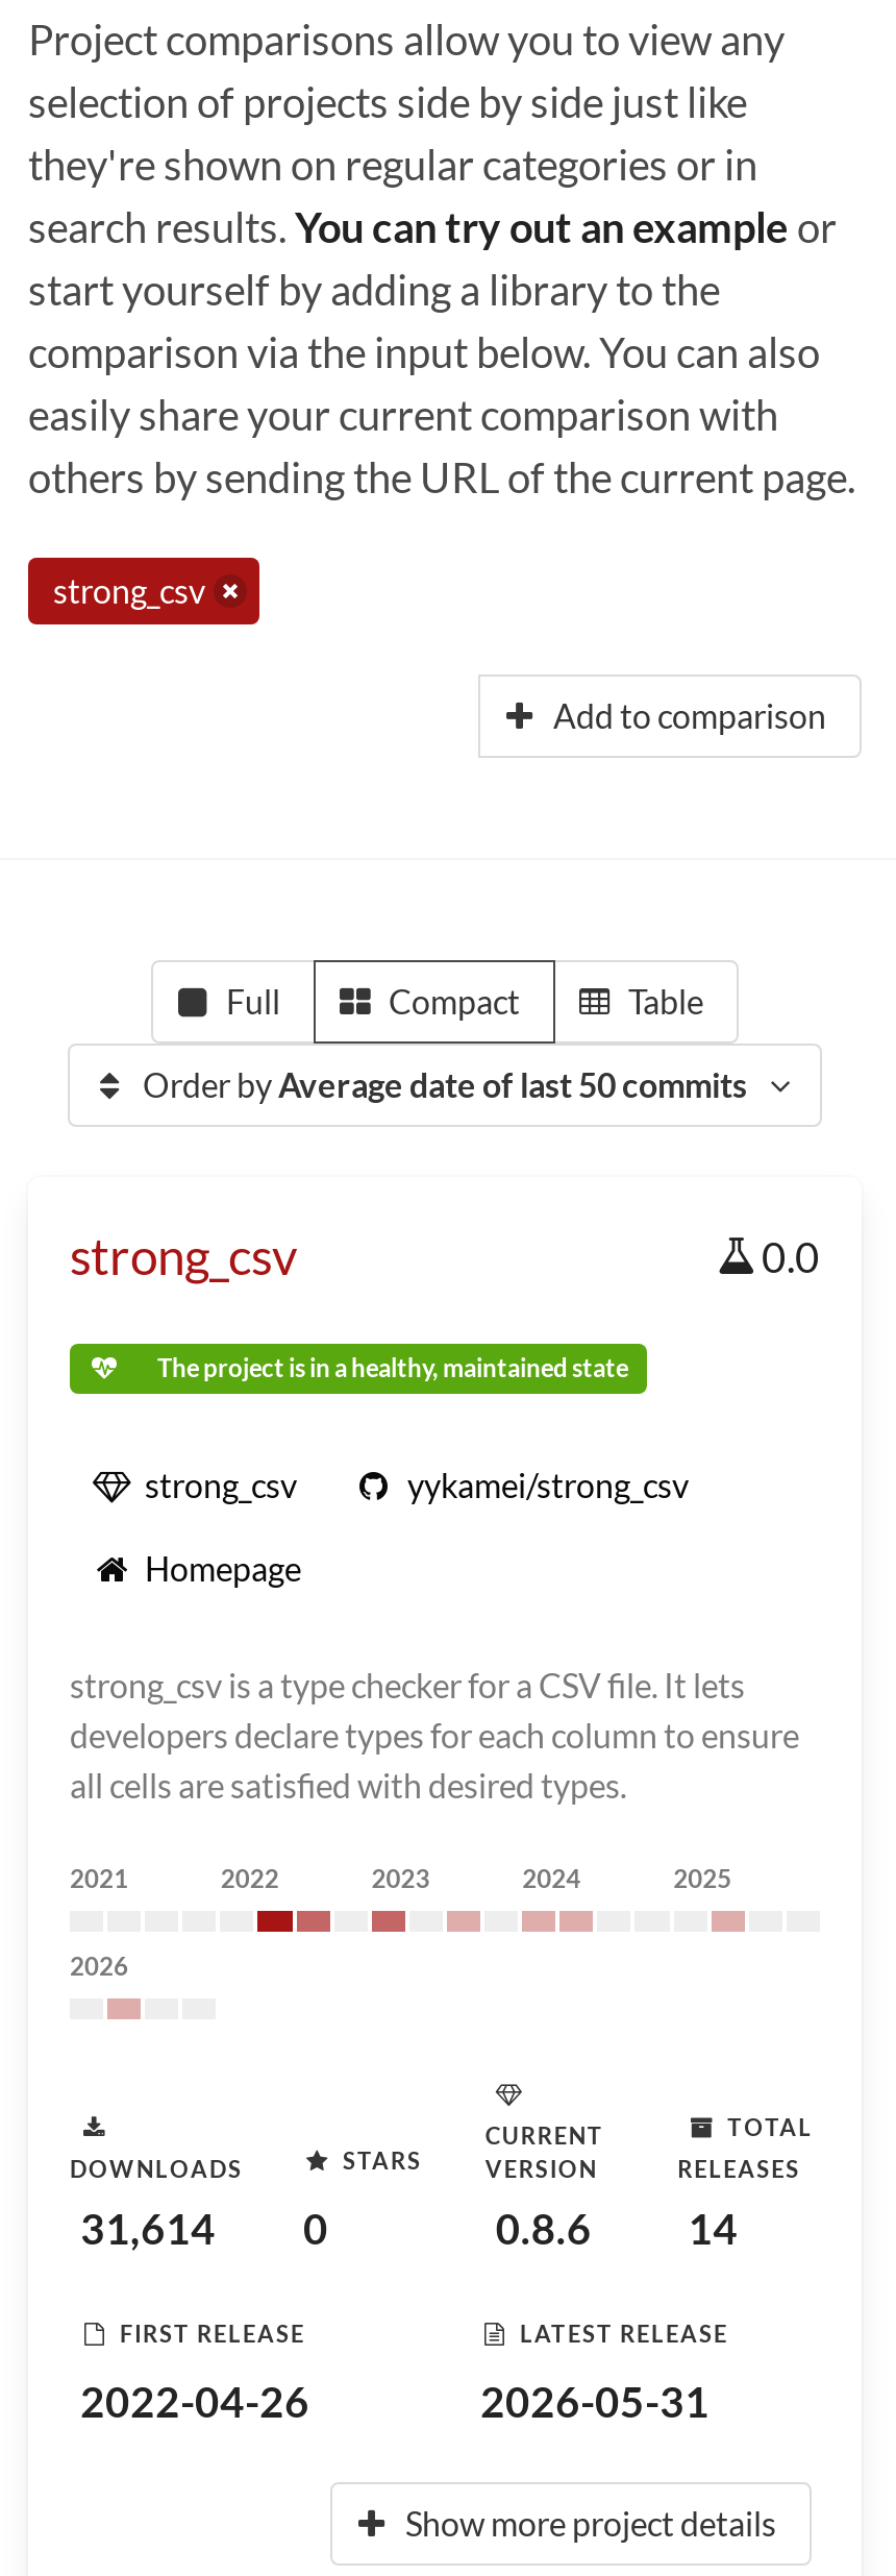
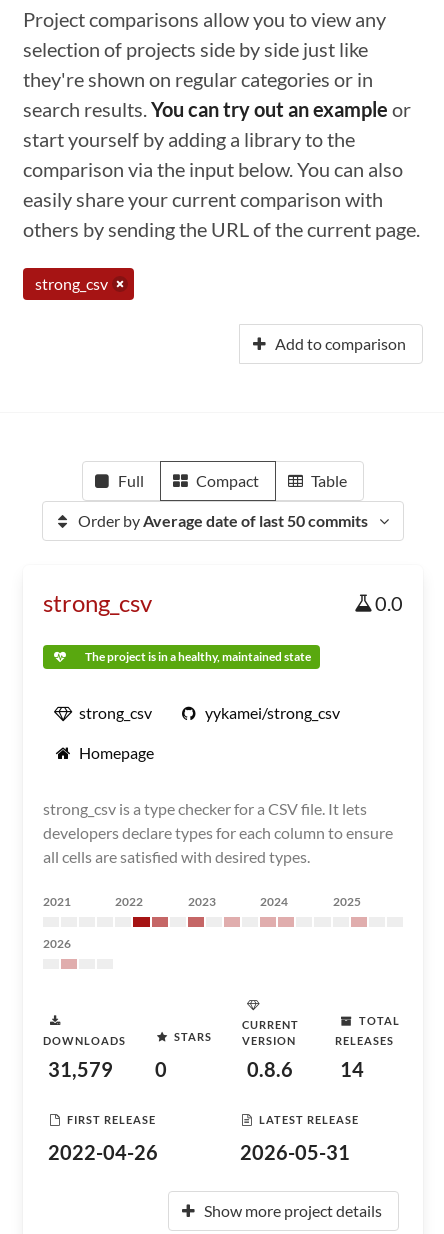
[80,2203,328,2253] 31,614 0 -> [48,1057,167,1081] 31,579 0

